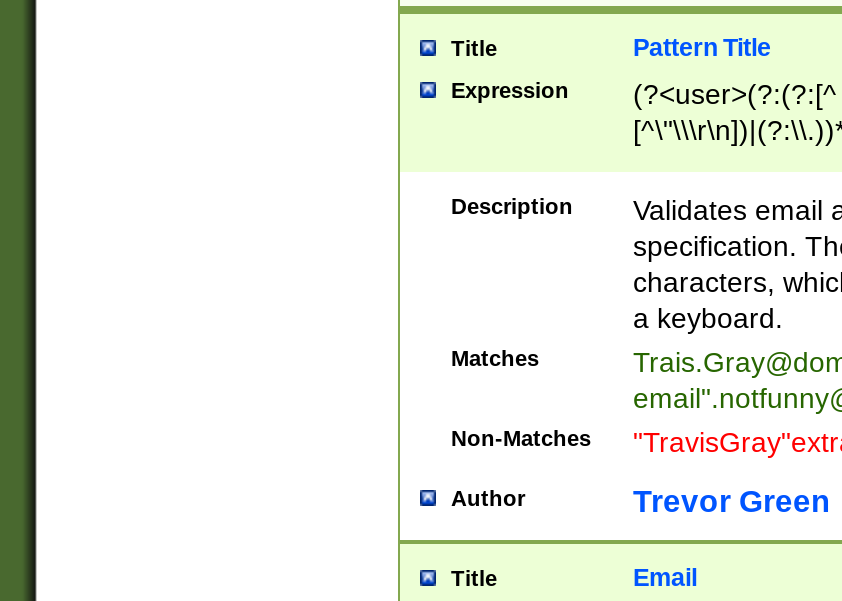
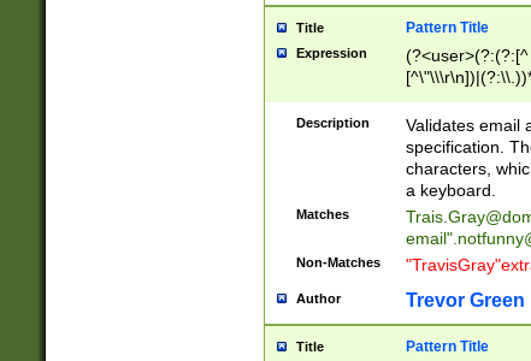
[633,564,697,592] Email -> [405,338,488,355] Pattern Title

